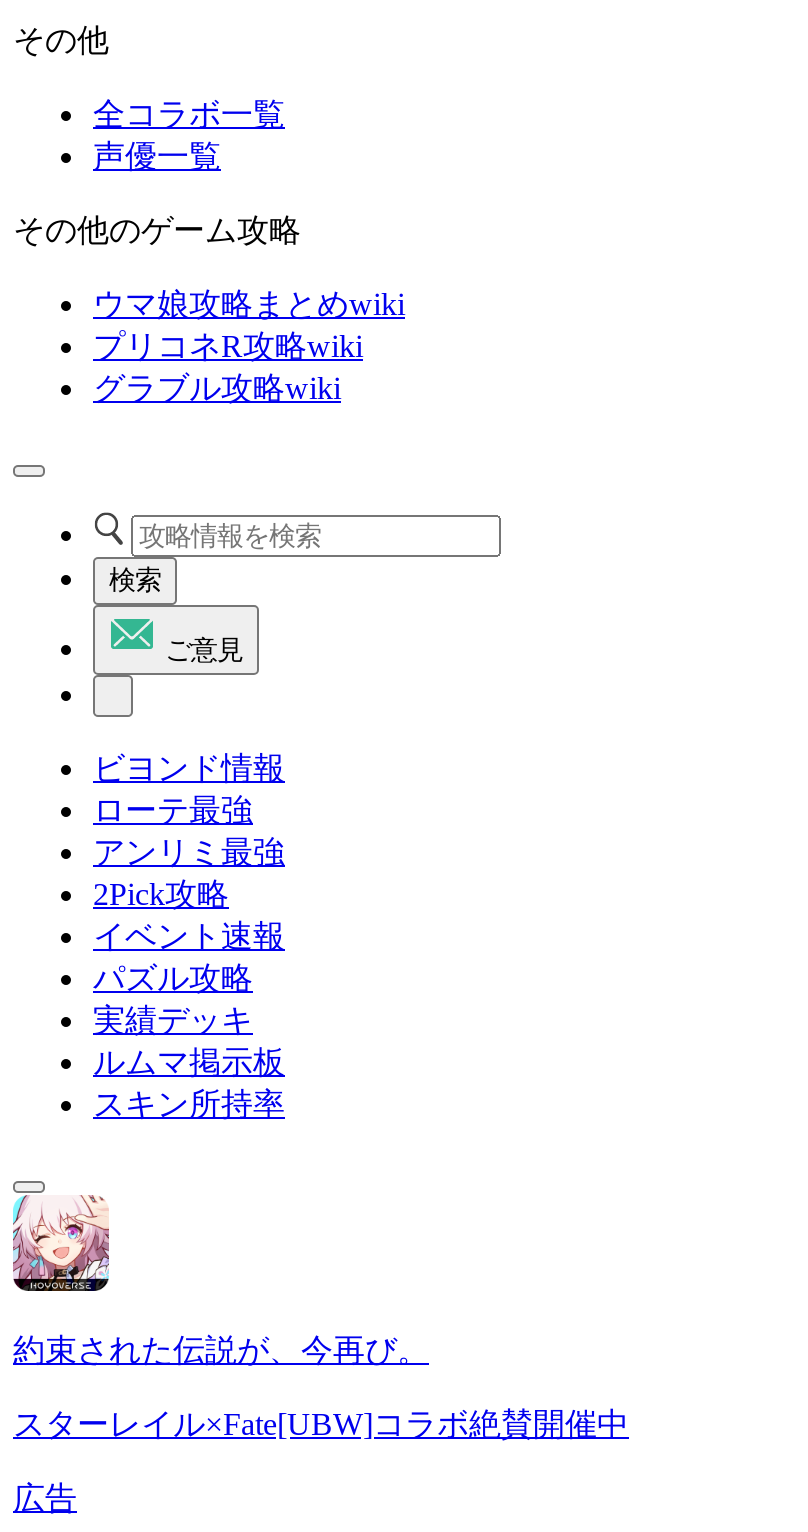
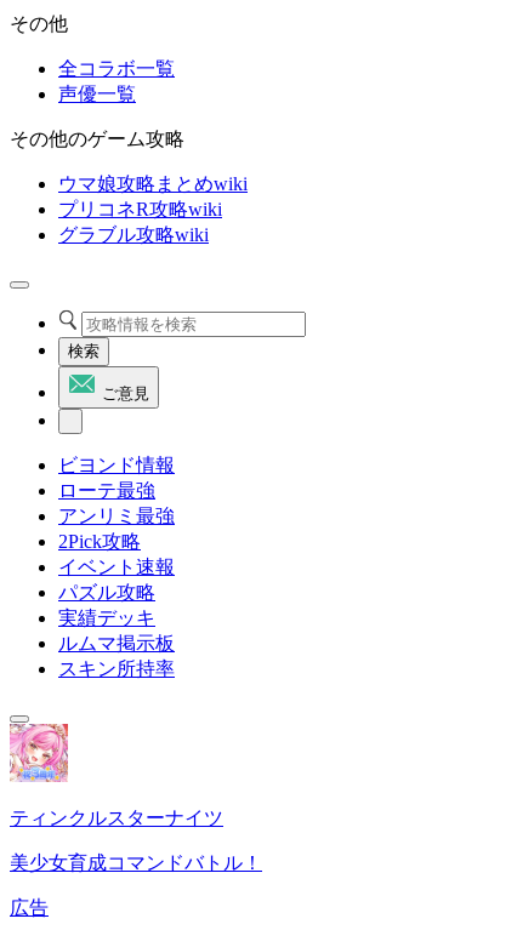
[11,1193,429,1367] [image] | 約束された伝説が、今再び。 -> [8,723,223,828] [image] | ティンクルスターナイツ
[13,1407,629,1441] スターレイル×Fate[UBW]コラボ絶賛開催中 -> [10,852,262,873] 美少女育成コマンドバトル！

